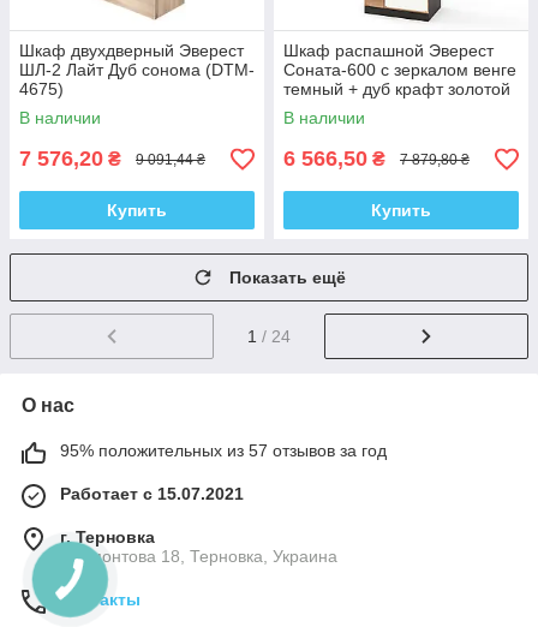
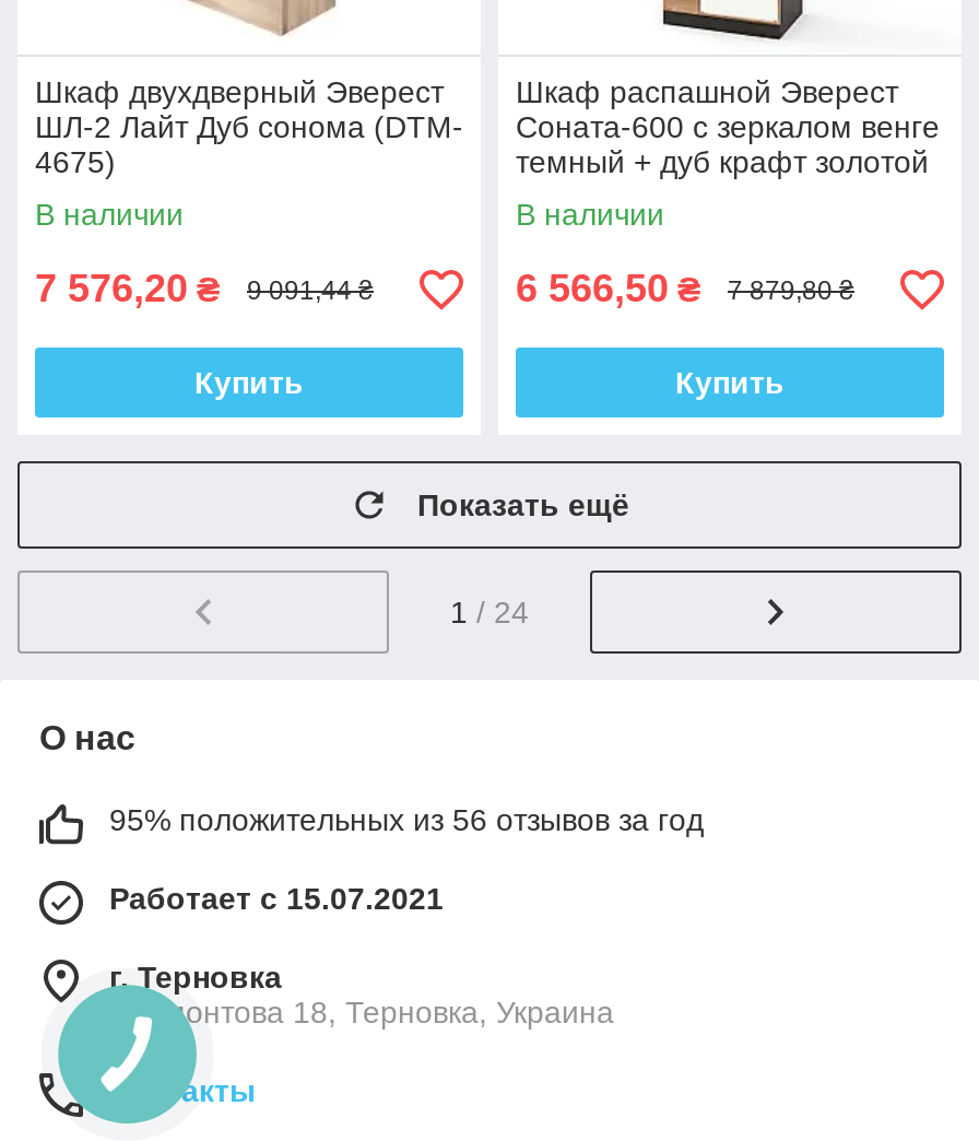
[60,441,387,460] 95% положительных из 57 отзывов за год -> [109,802,704,837] 95% положительных из 56 отзывов за год

